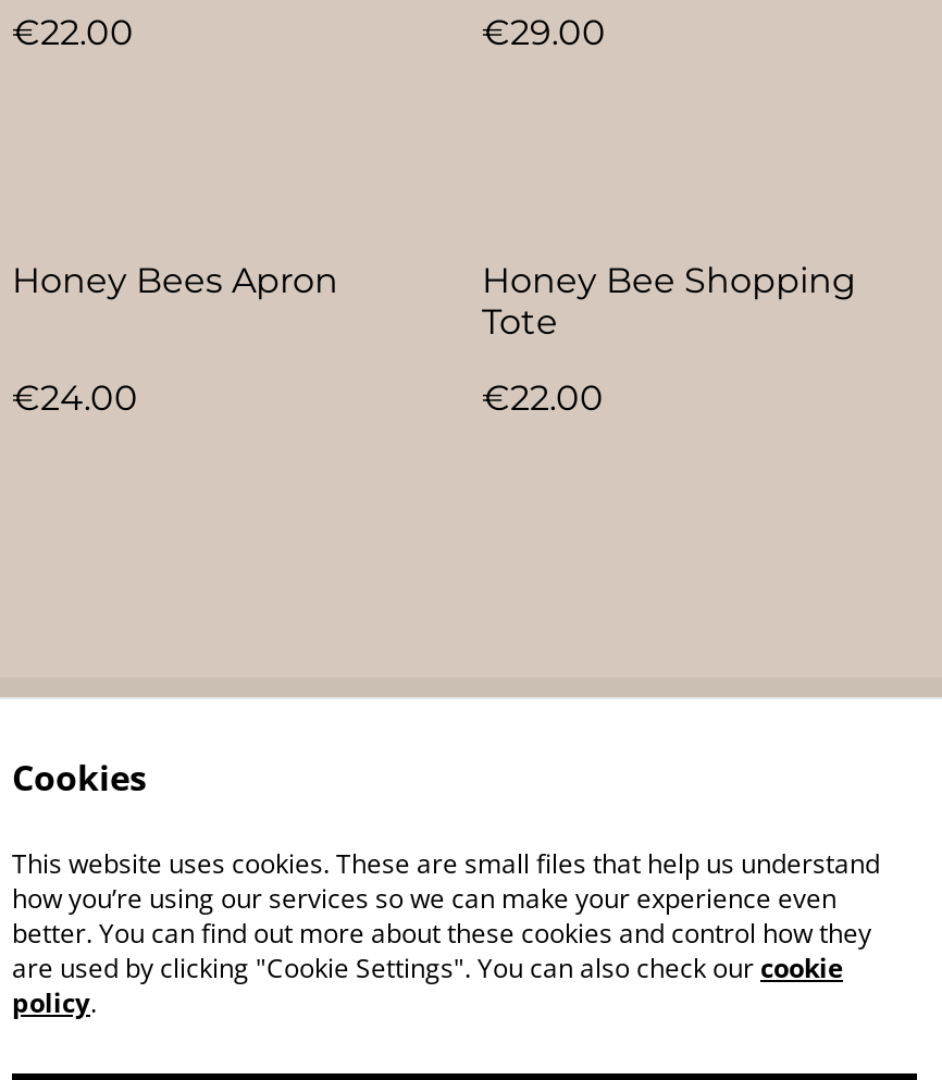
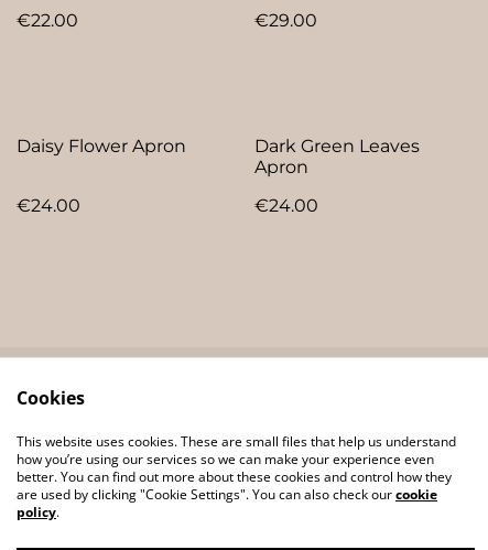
[12,260,338,301] Honey Bees Apron -> [17,136,186,157] Daisy Flower Apron
[482,260,856,343] Honey Bee Shopping | Tote -> [254,136,420,177] Dark Green Leaves | Apron
[482,377,604,419] €22.00 -> [254,195,318,216] €24.00

